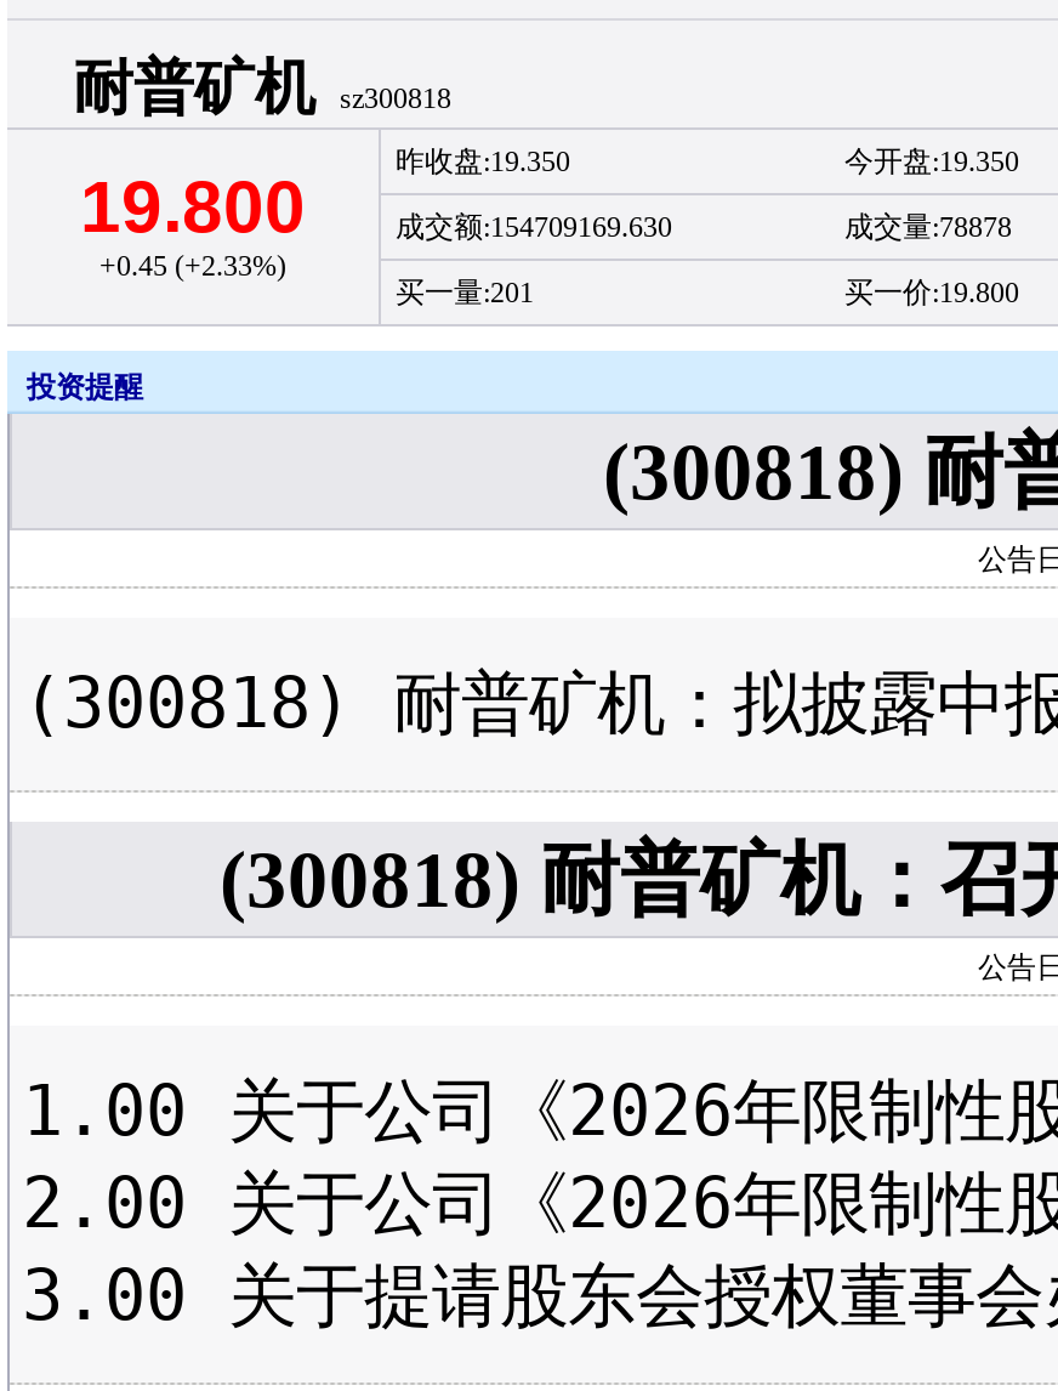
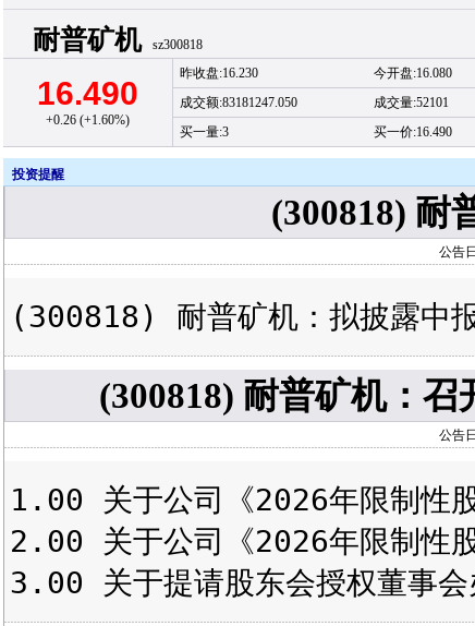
[396,144,570,178] 昨收盘:19.350 -> [180,65,258,81] 昨收盘:16.230
[844,144,1019,178] 今开盘:19.350 -> [374,65,452,81] 今开盘:16.080
[80,166,306,246] 19.800 -> [37,75,138,111] 16.490
[396,210,672,244] 成交额:154709169.630 -> [180,95,297,110] 成交额:83181247.050
[844,210,1012,244] 成交量:78878 -> [374,95,449,110] 成交量:52101
[99,249,286,283] +0.45 (+2.33%) -> [46,112,130,128] +0.26 (+1.60%)
[396,276,534,310] 买一量:201 -> [180,124,229,140] 买一量:3
[844,276,1019,310] 买一价:19.800 -> [374,124,452,140] 买一价:16.490

